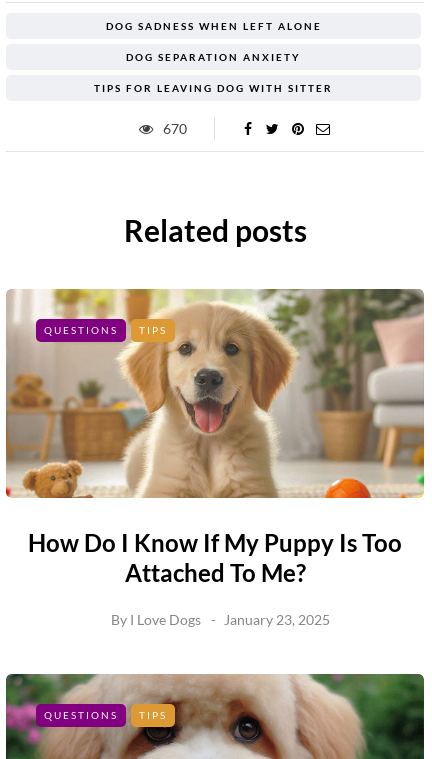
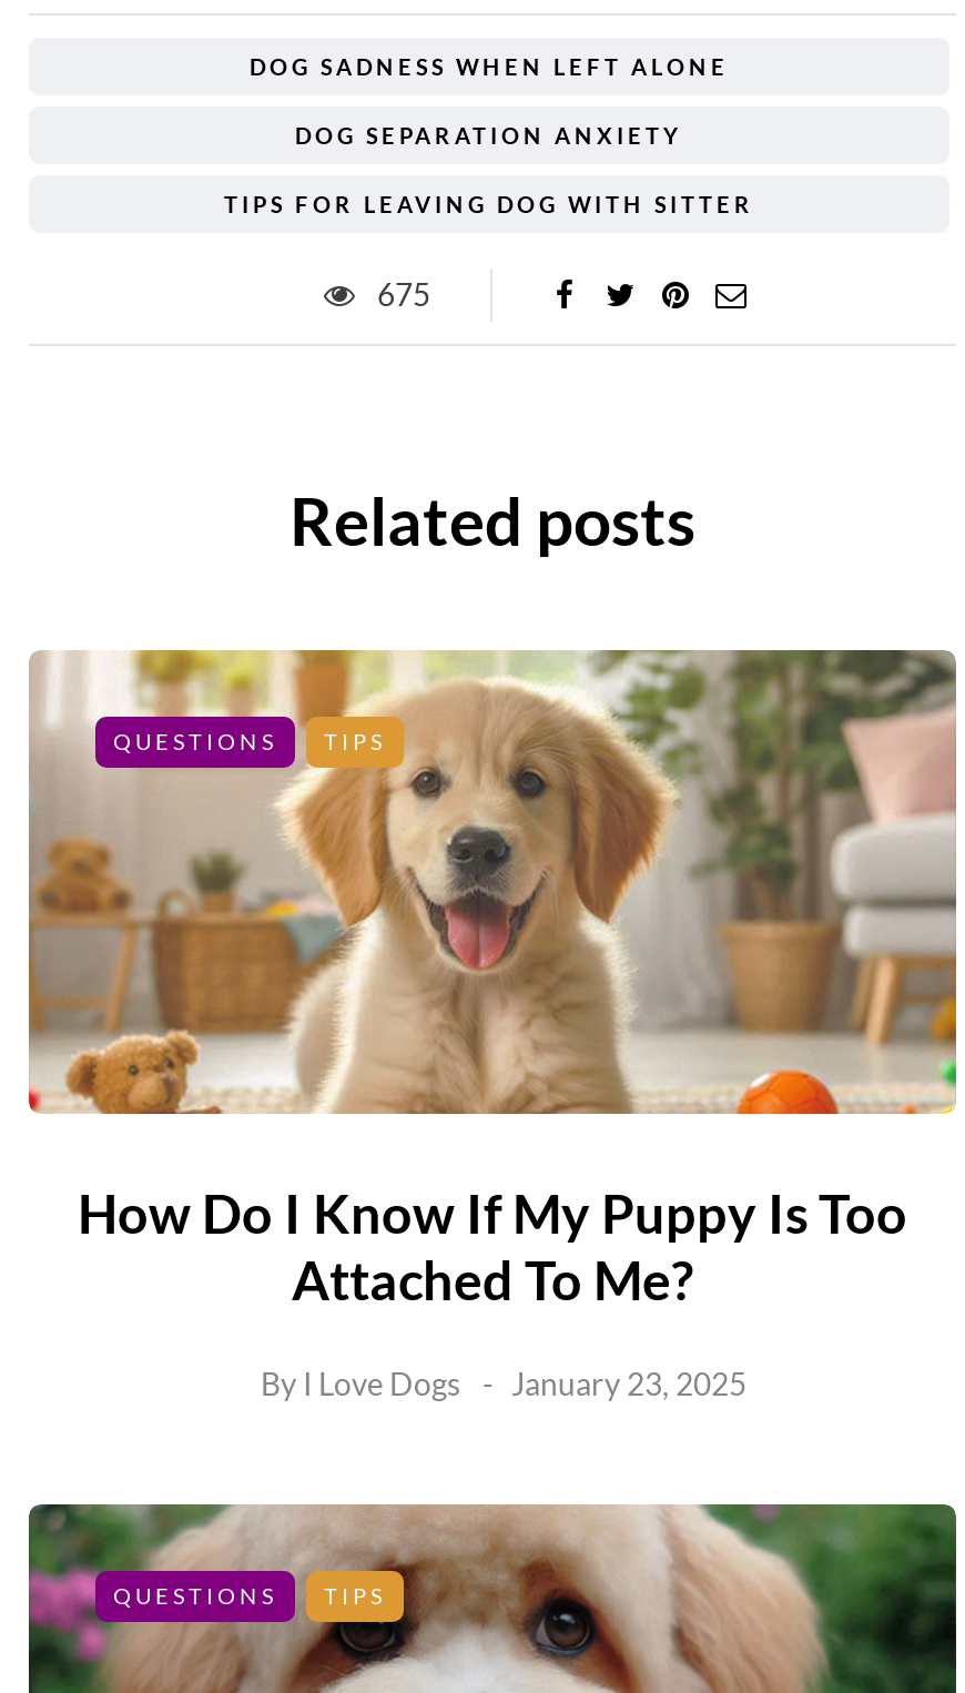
[163,120,187,137] 670 -> [377,274,430,312] 675

